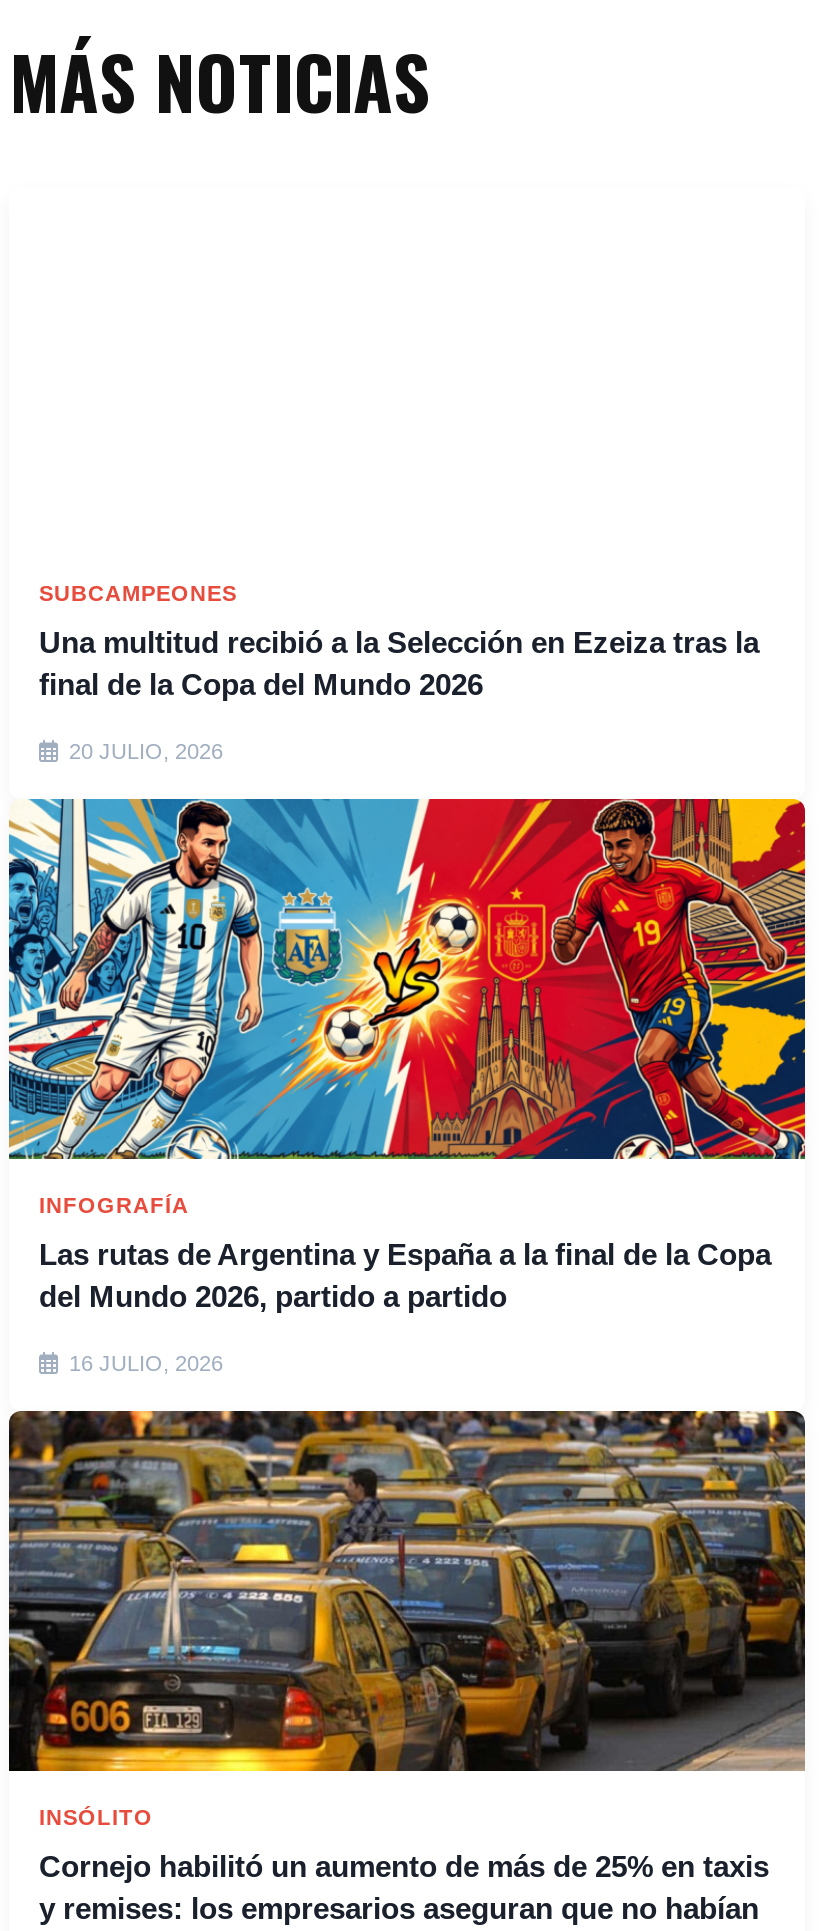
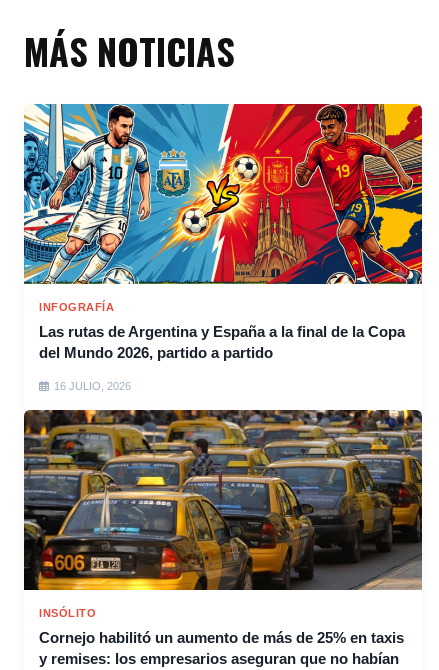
[39,581,759,763] SUBCAMPEONES | Una multitud recibió a la Selección en Ezeiza tras la | final de la Copa del Mundo 2026 | 20 JULIO, 2026 -> none

